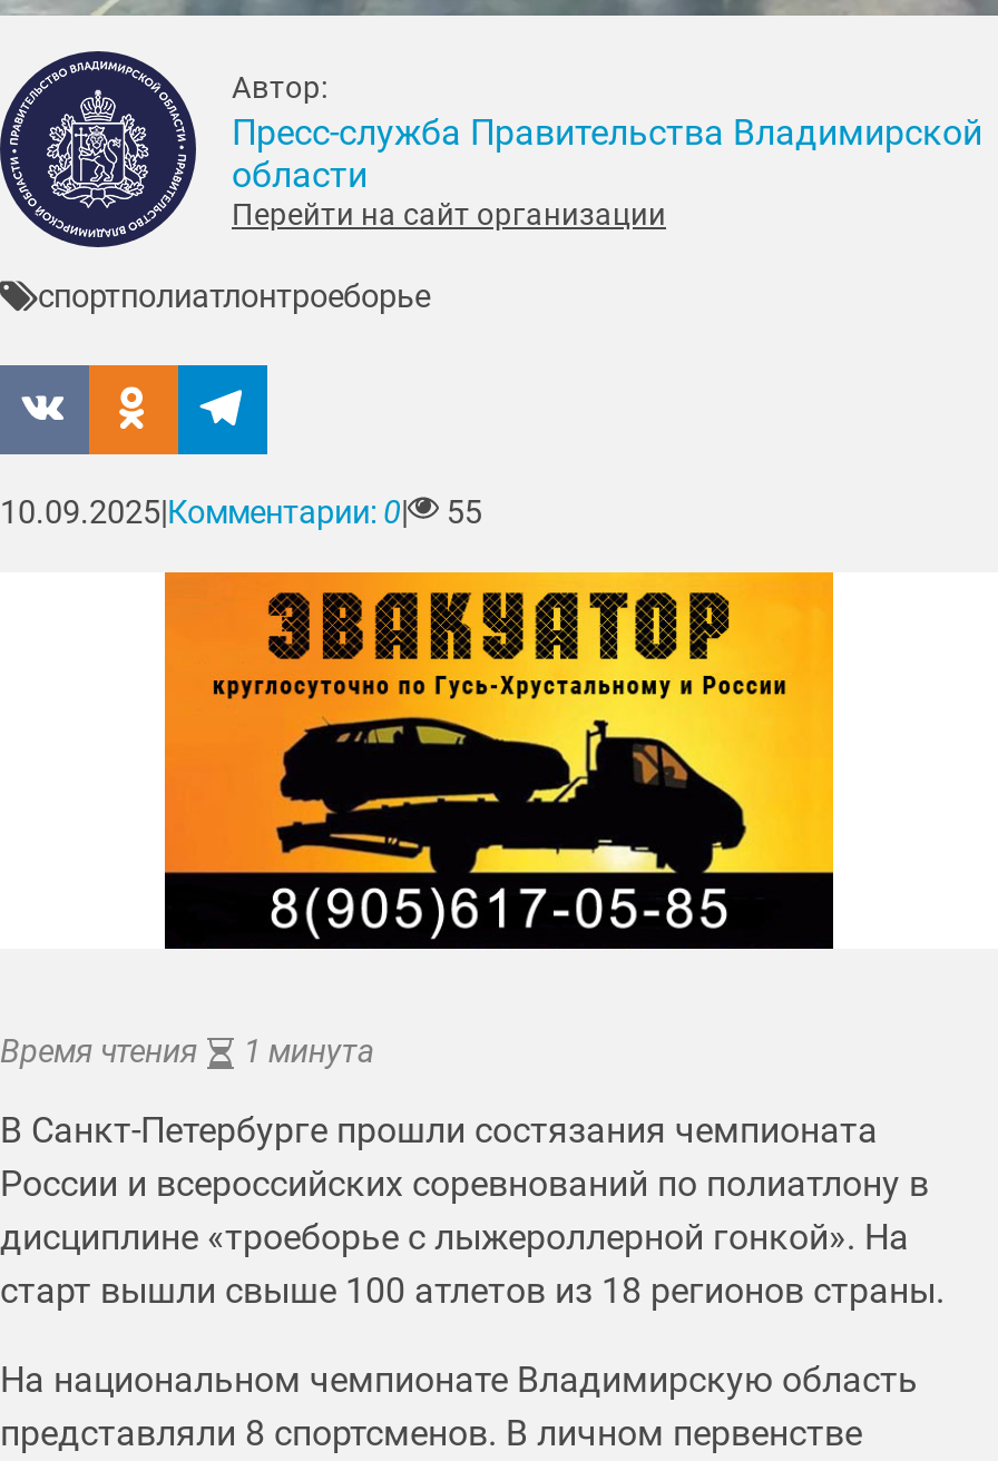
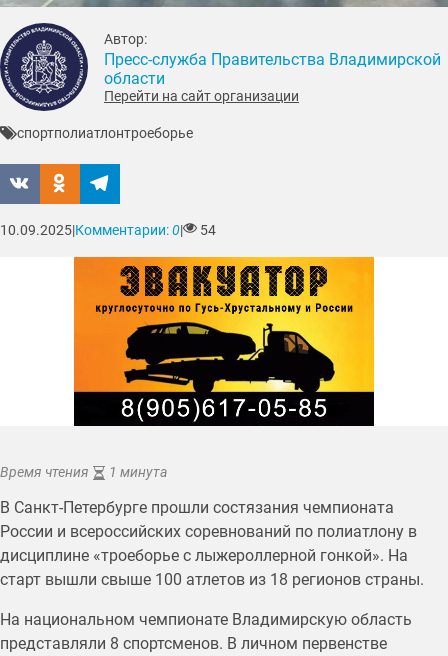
[440,494,482,532] 55 -> [197,222,216,239] 54

